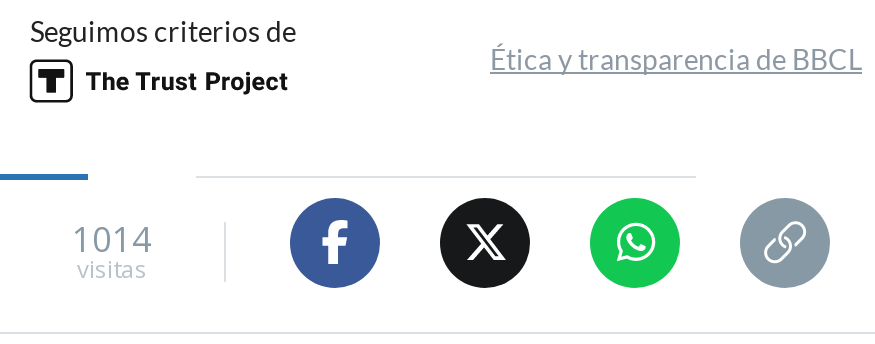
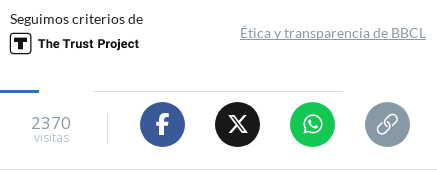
[72,216,152,262] 1014 -> [31,111,71,134] 2370

